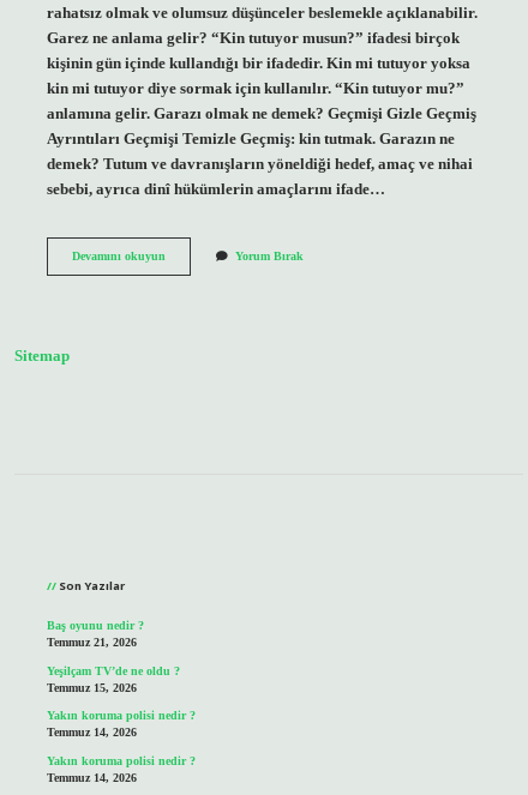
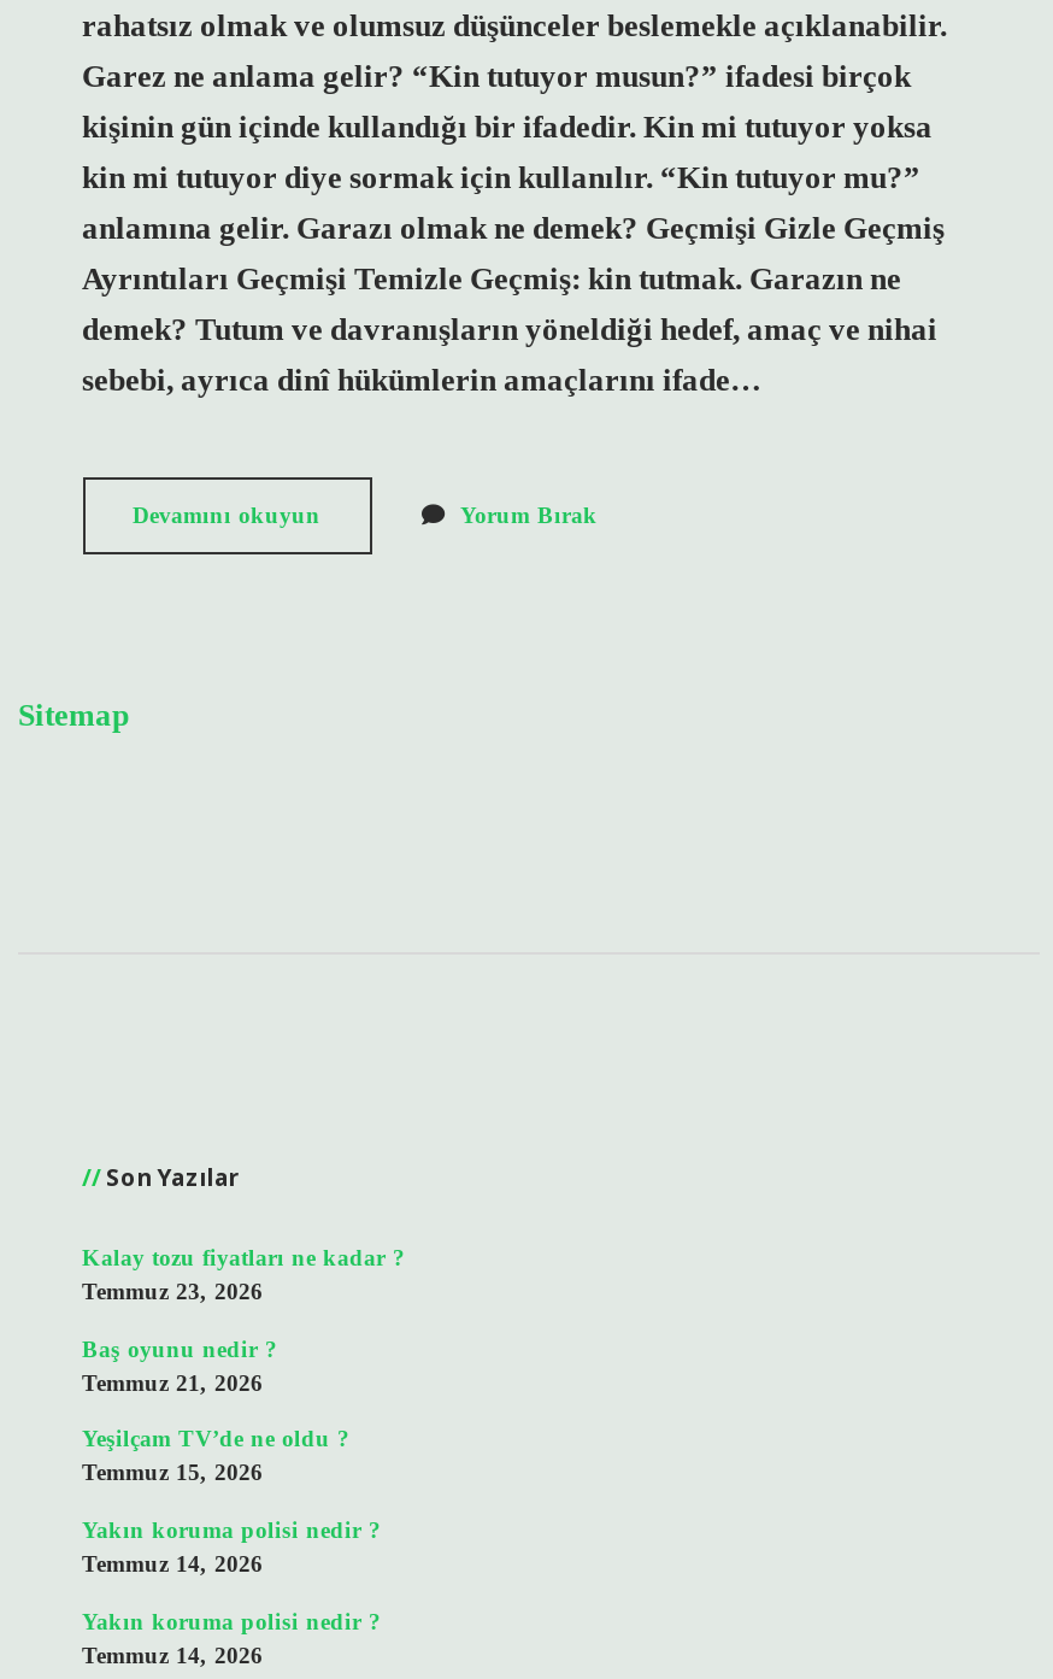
none -> [82,1245,405,1305] Kalay tozu fiyatları ne kadar ? | Temmuz 23, 2026

